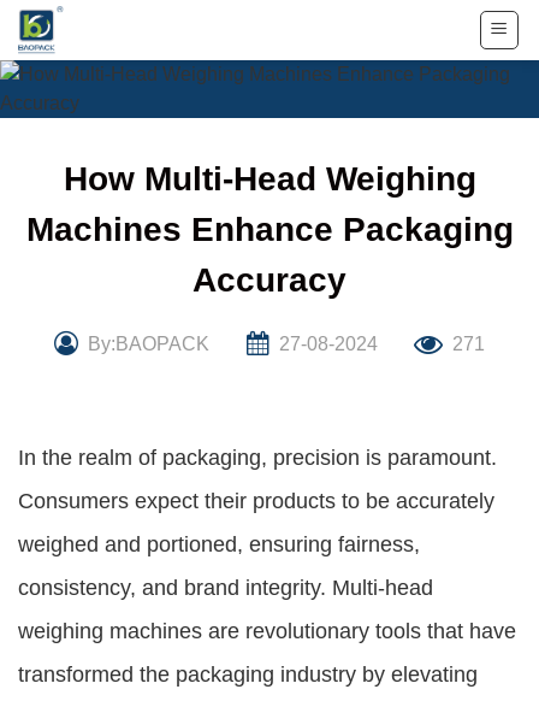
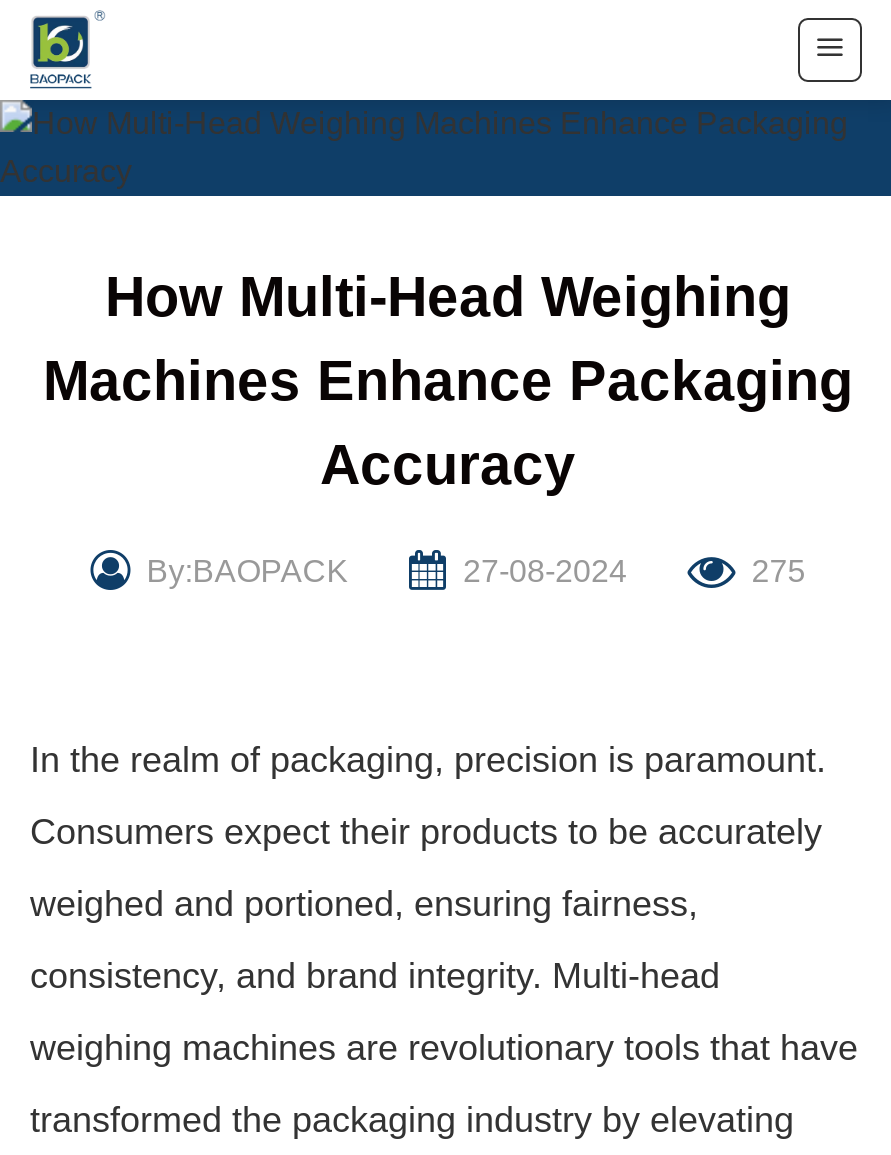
[452,334,485,354] 271 -> [752,554,806,588] 275

